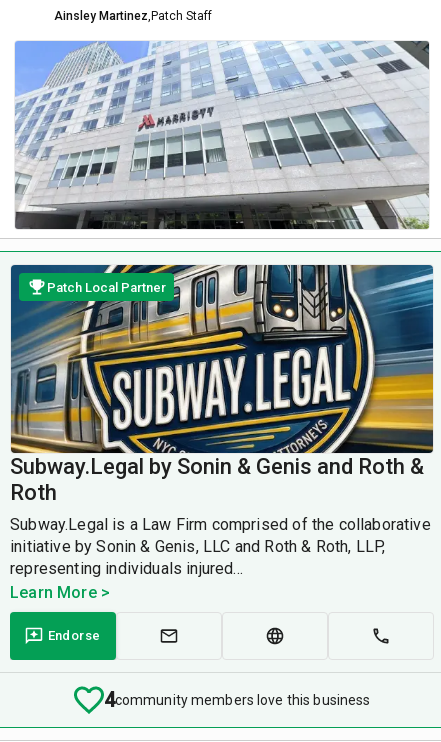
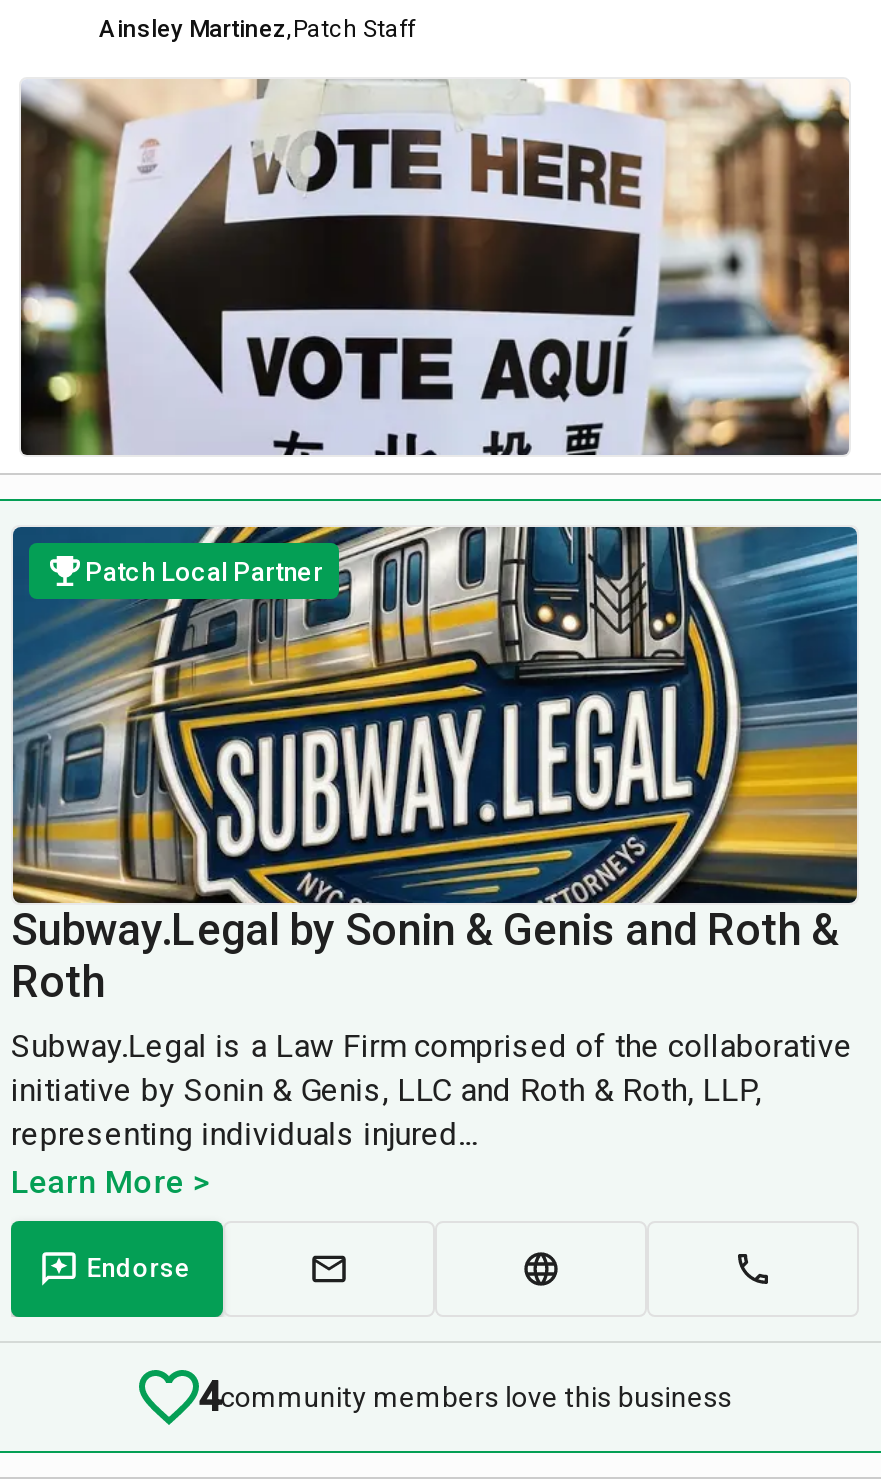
[14,40,430,230] [image] -> [19,77,851,457] [image]

